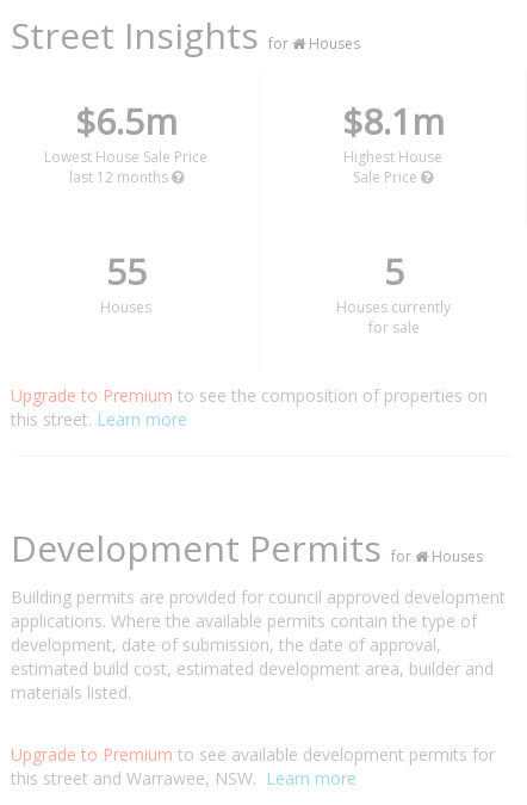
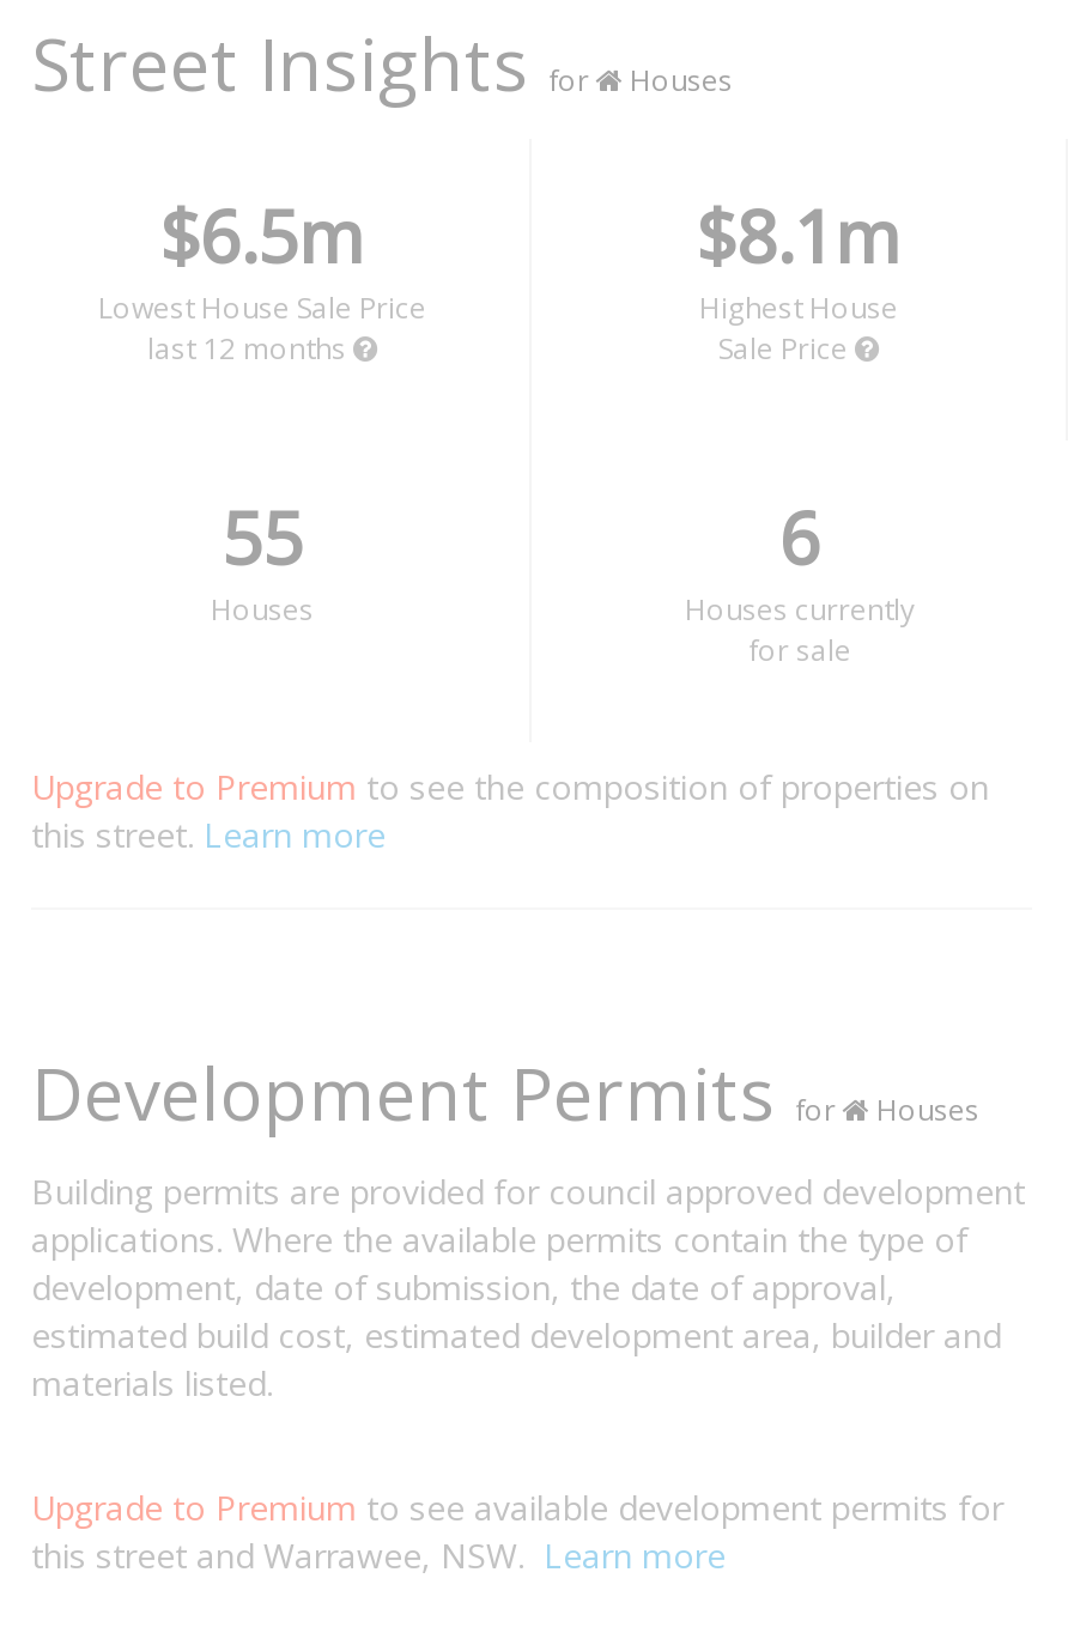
[383,247,404,296] 5 -> [779,488,820,587] 6

